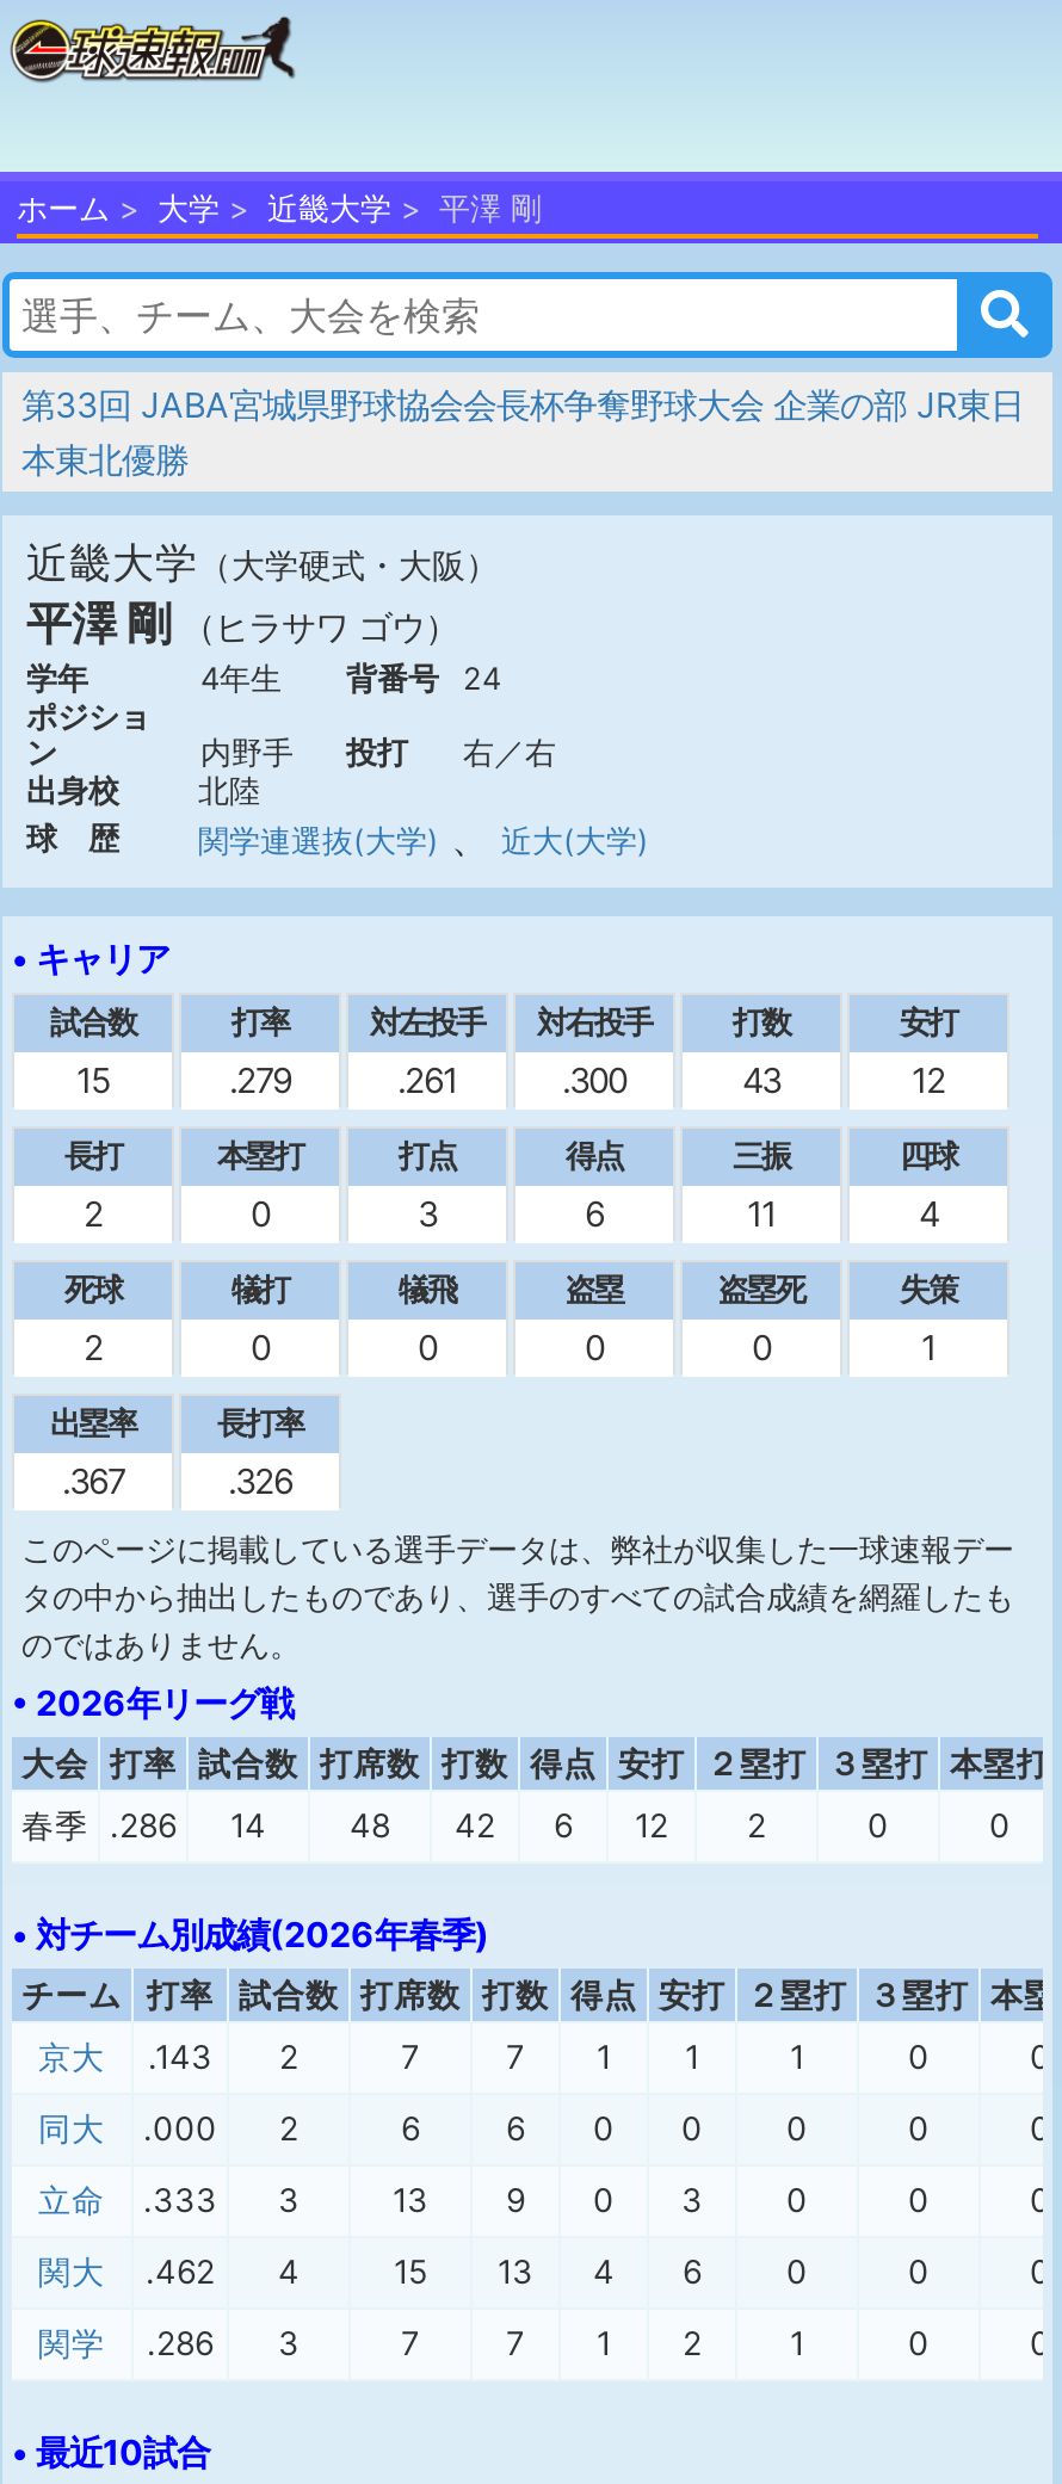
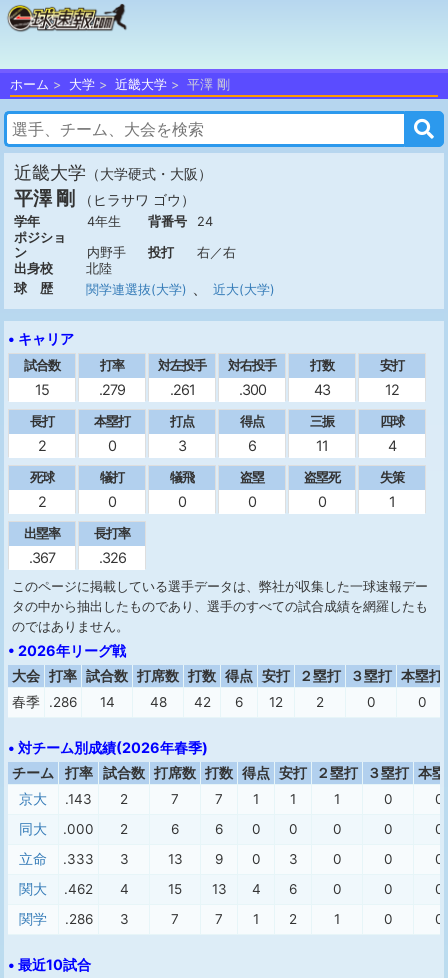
[21,384,1024,480] 第33回 JABA宮城県野球協会会長杯争奪野球大会 企業の部 JR東日 | 本東北優勝 -> none

